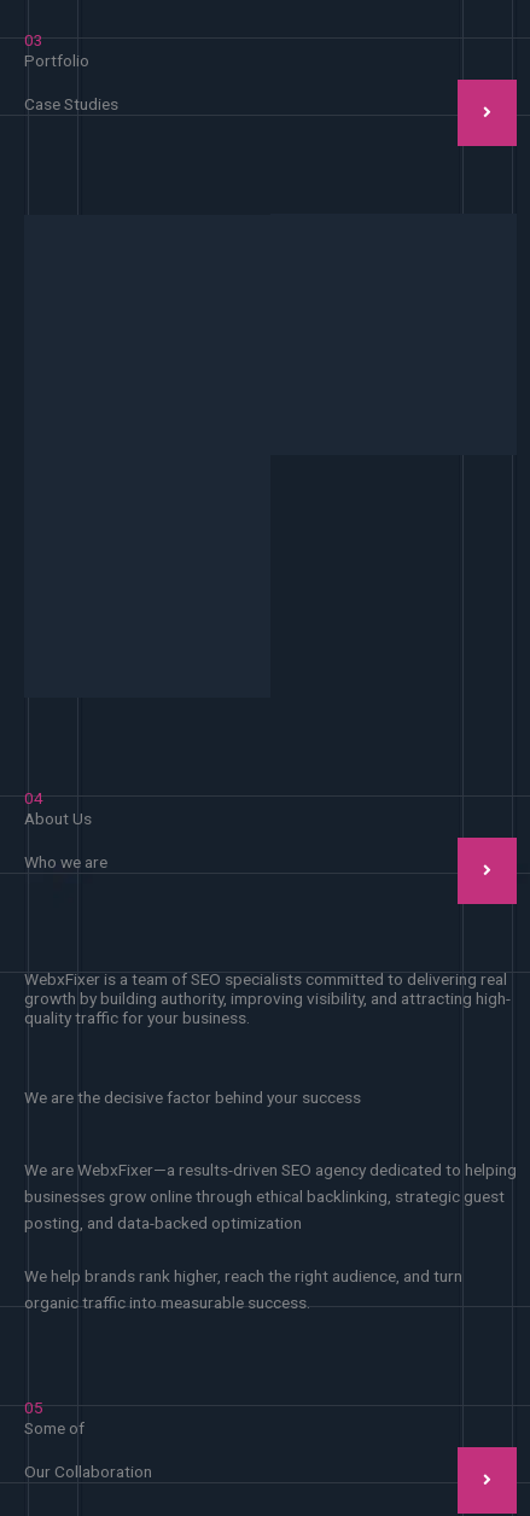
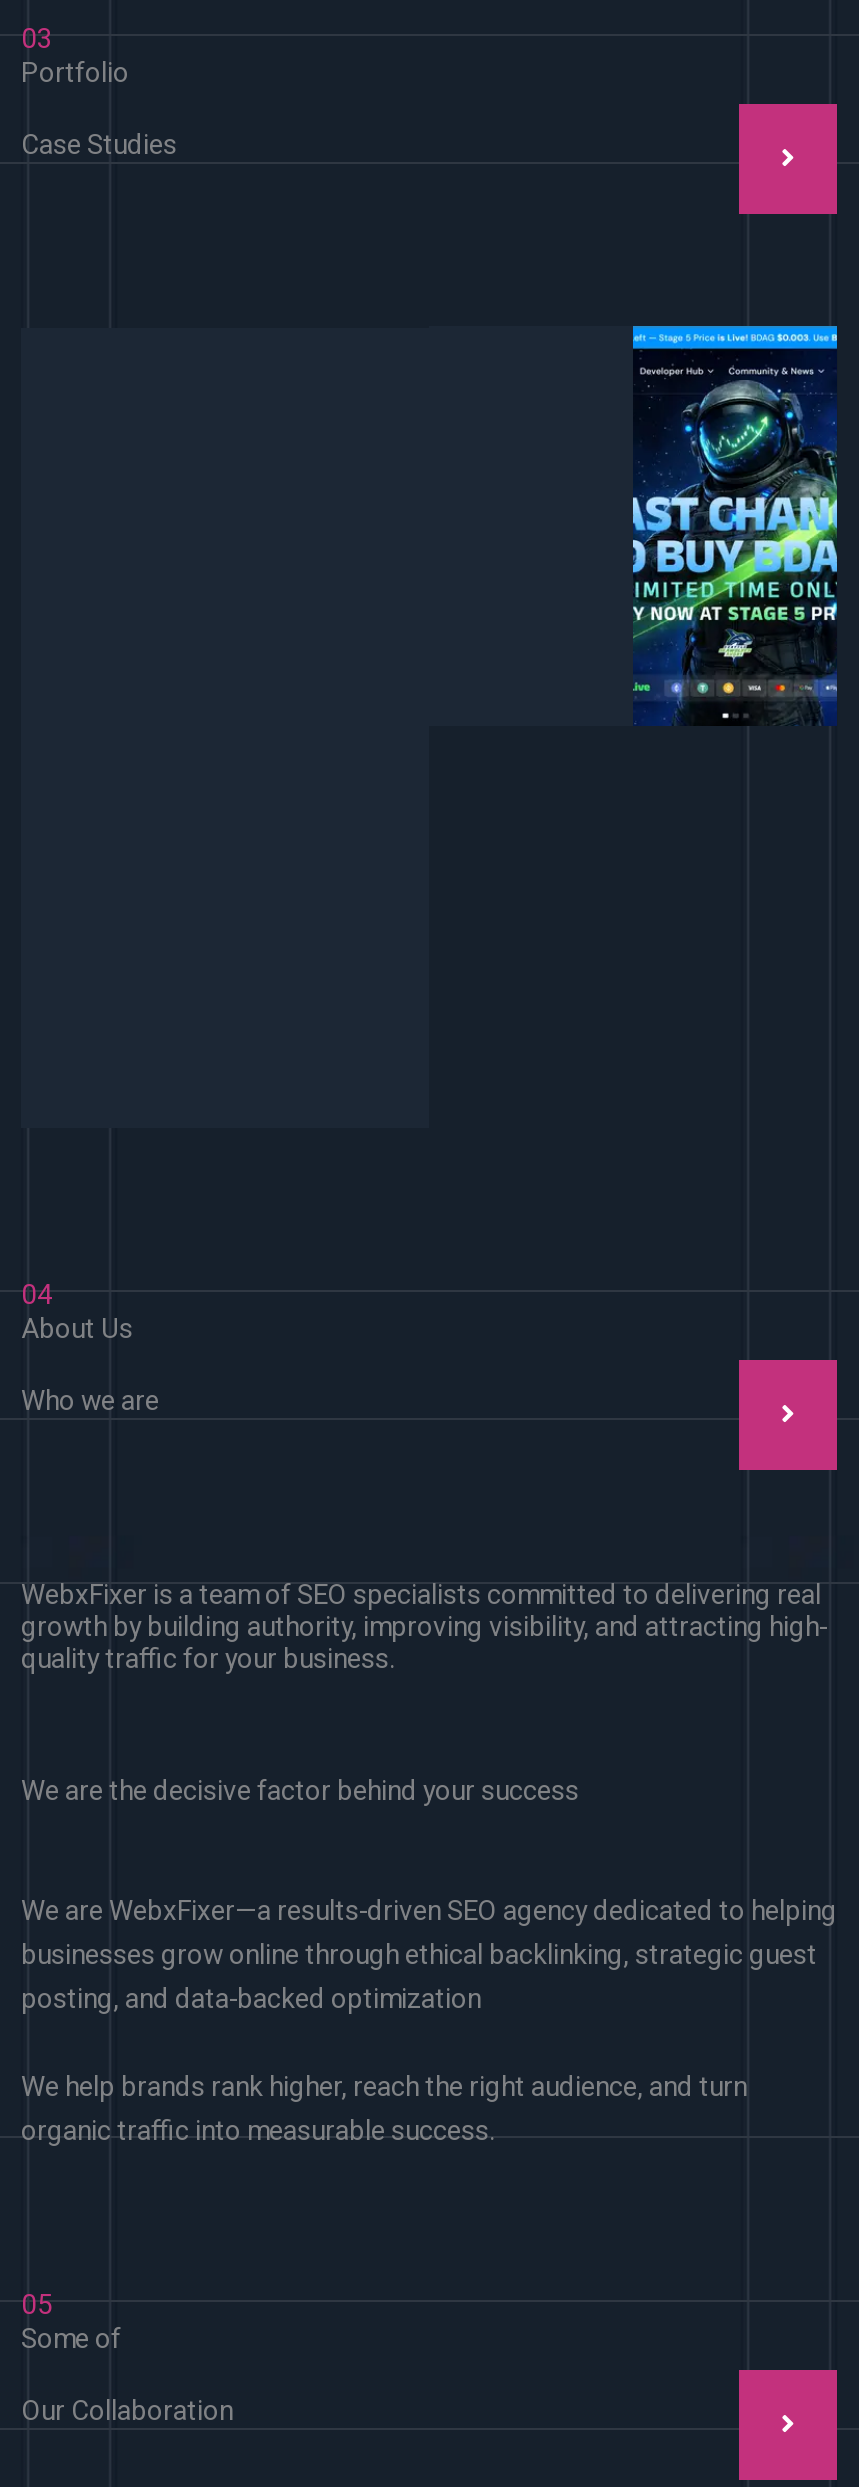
none -> [631,324,839,726] [image]

